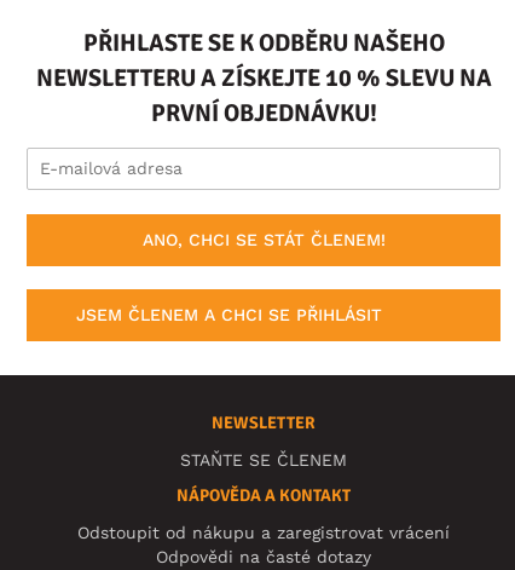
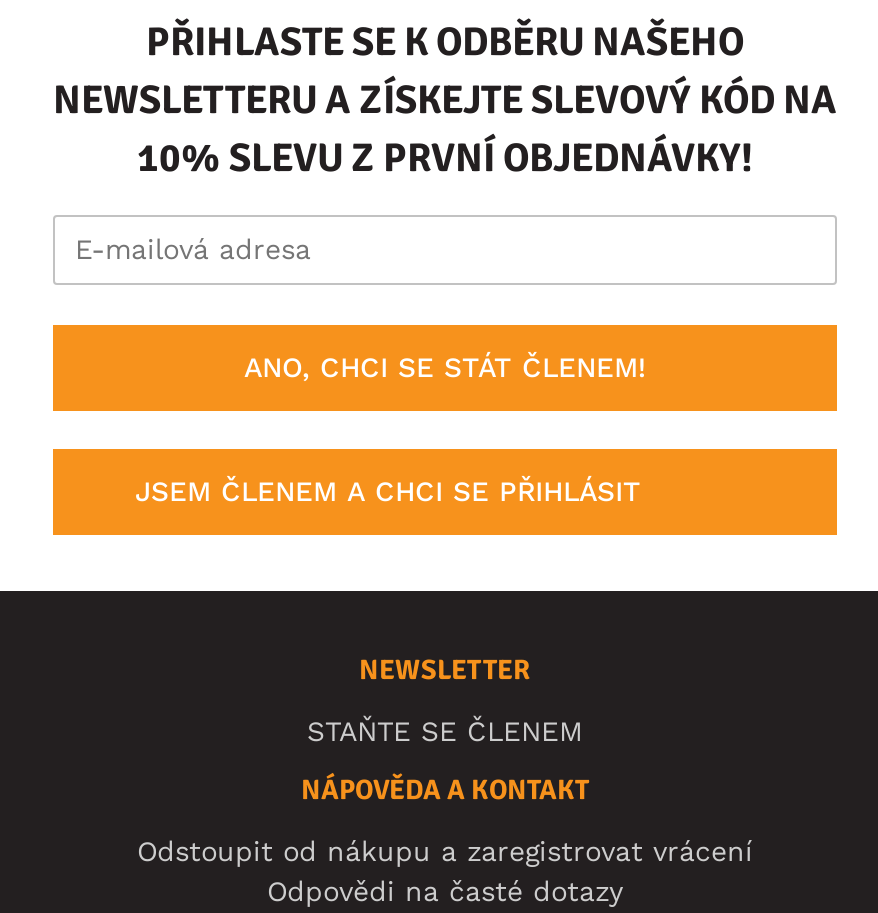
[36,63,491,128] NEWSLETTERU A ZÍSKEJTE 10 % SLEVU NA | PRVNÍ OBJEDNÁVKU! -> [53,75,837,183] NEWSLETTERU A ZÍSKEJTE SLEVOVÝ KÓD NA | 10% SLEVU Z PRVNÍ OBJEDNÁVKY!

